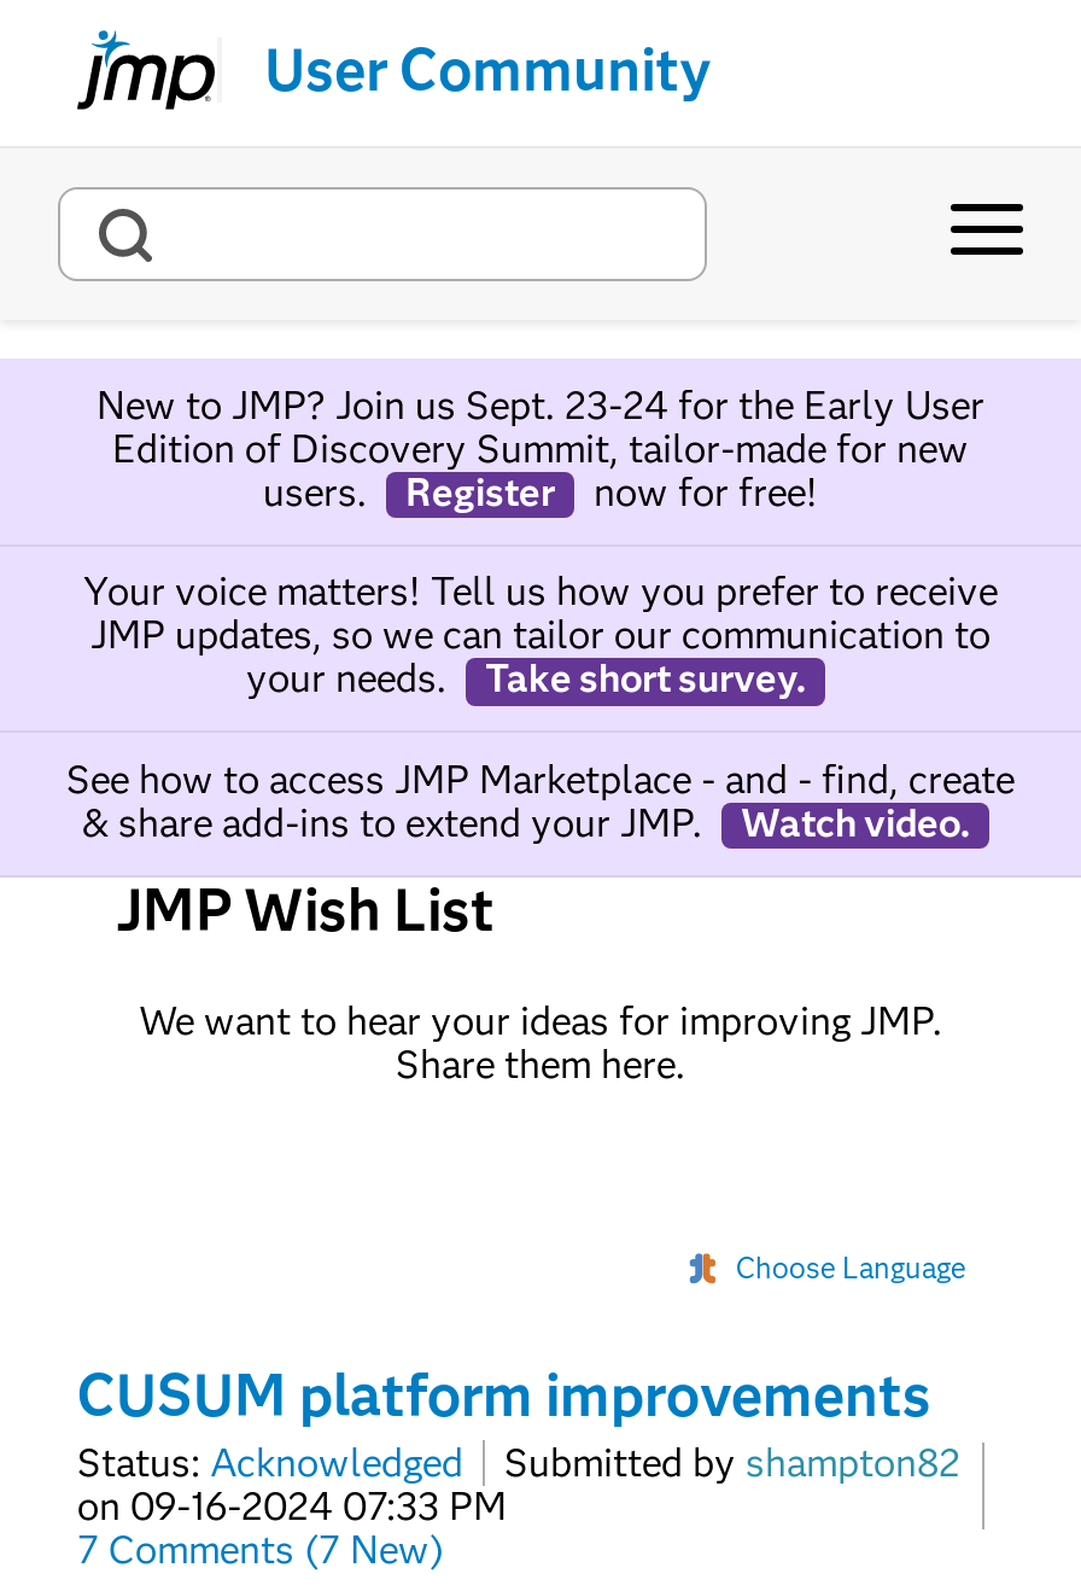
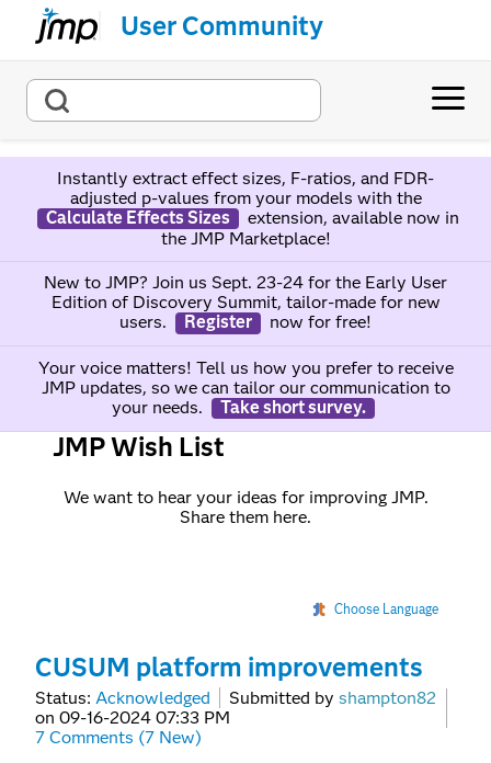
none -> [45,168,459,249] Instantly extract effect sizes, F-ratios, and FDR- | adjusted p-values from your models with the | Calculate Effects Sizes | extension, available now in | the JMP Marketplace!
moved [83,382,998,702] -> [38,272,453,417]: New to JMP? Join us Sept. 23-24 for the Early User | Edition of Discovery Summit, tailor-made for new | users. | ... | your needs. | Take short survey.
[66,756,1015,845] See how to access JMP Marketplace - and - find, create | & share add-ins to extend your JMP. | Watch video. -> none

